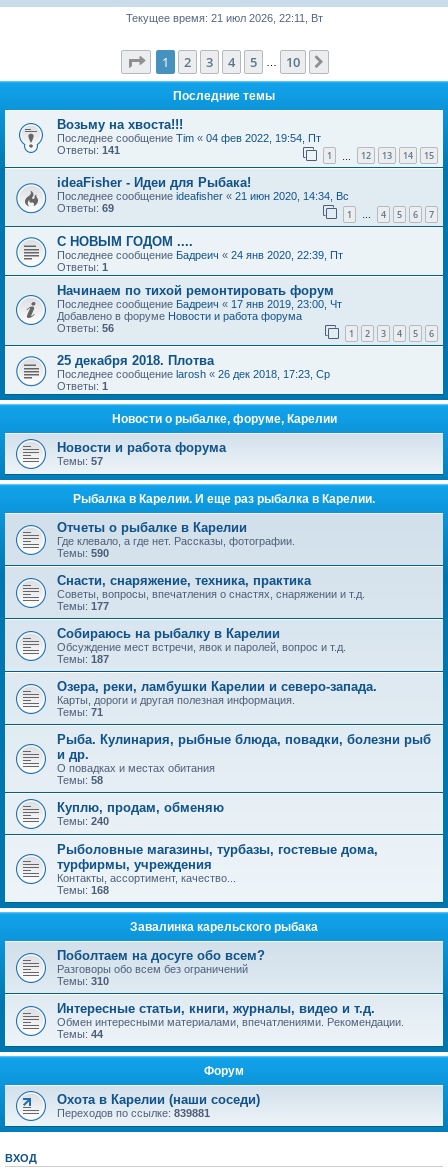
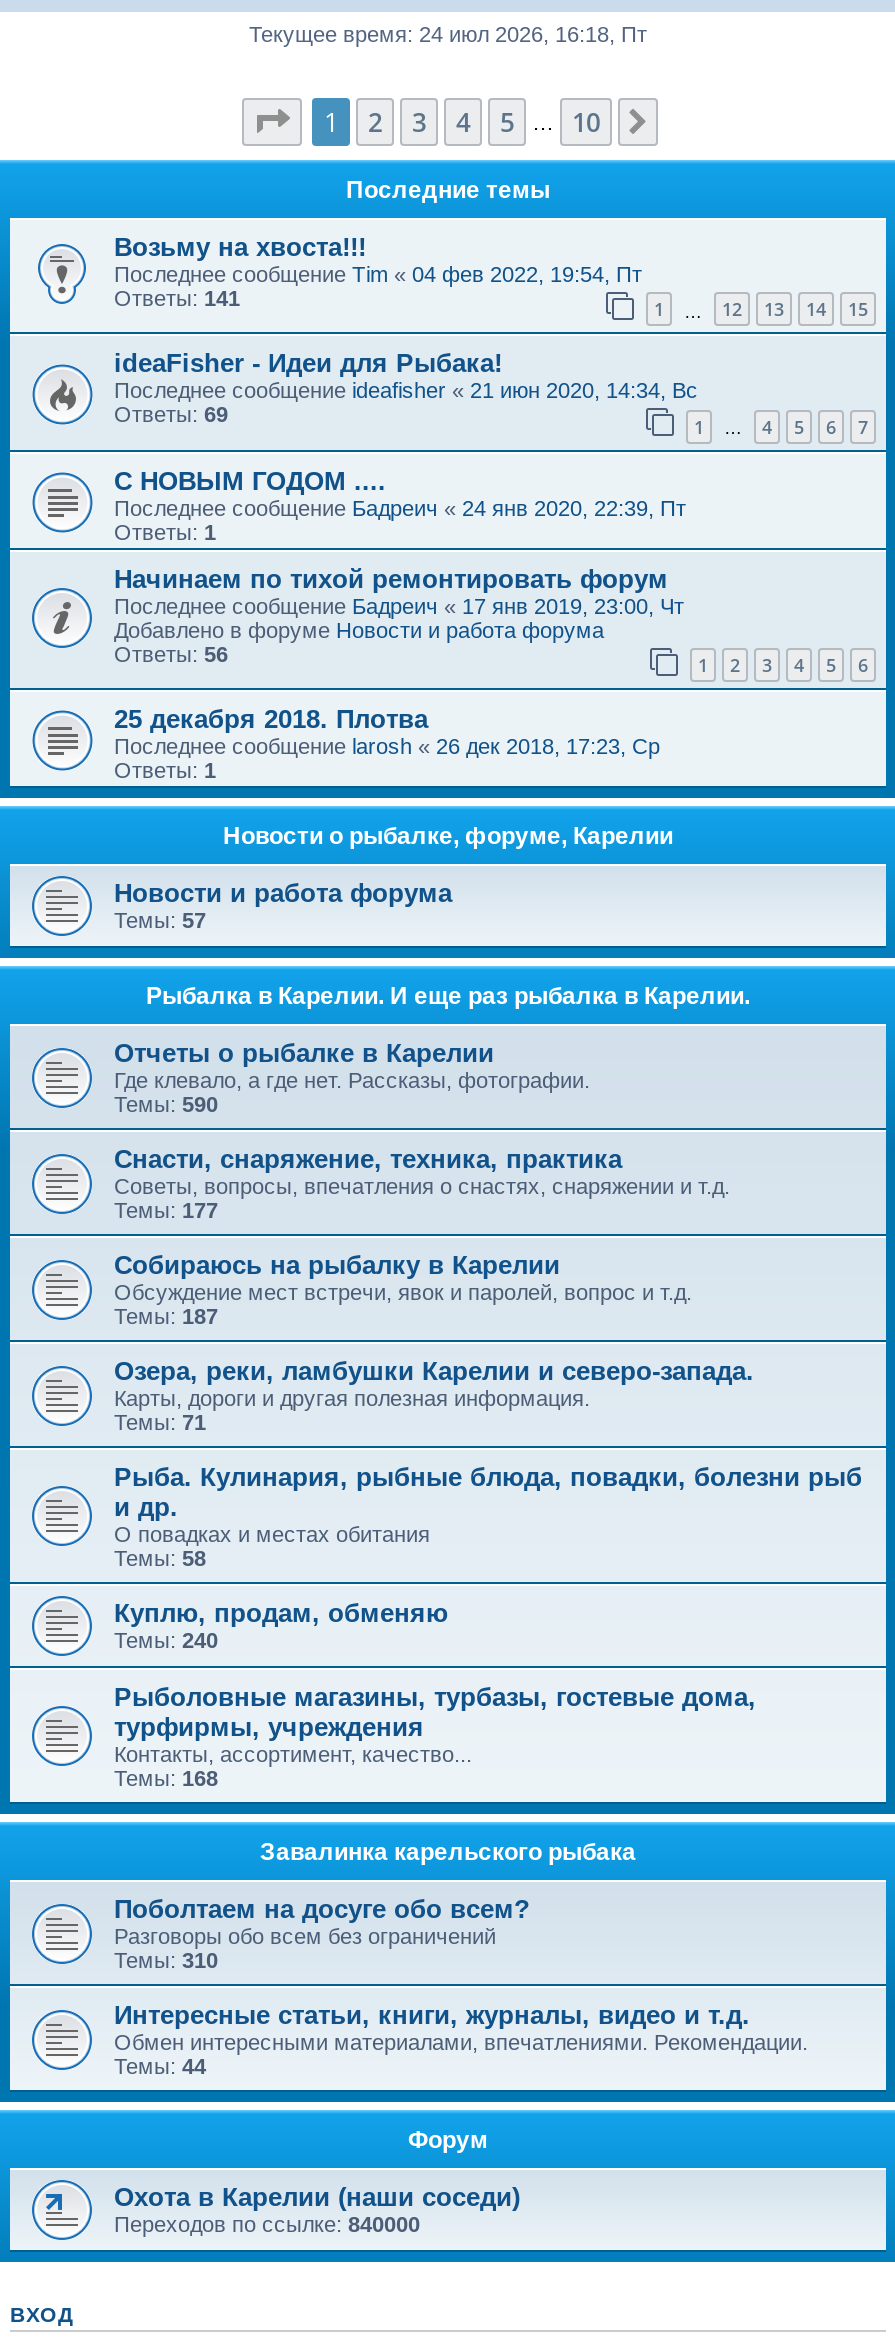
[125,12,322,24] Текущее время: 21 июл 2026, 22:11, Вт -> [249,22,647,46] Текущее время: 24 июл 2026, 16:18, Пт
[57,1107,210,1119] Переходов по ссылке:839881 -> [114,2213,420,2237] Переходов по ссылке:840000

